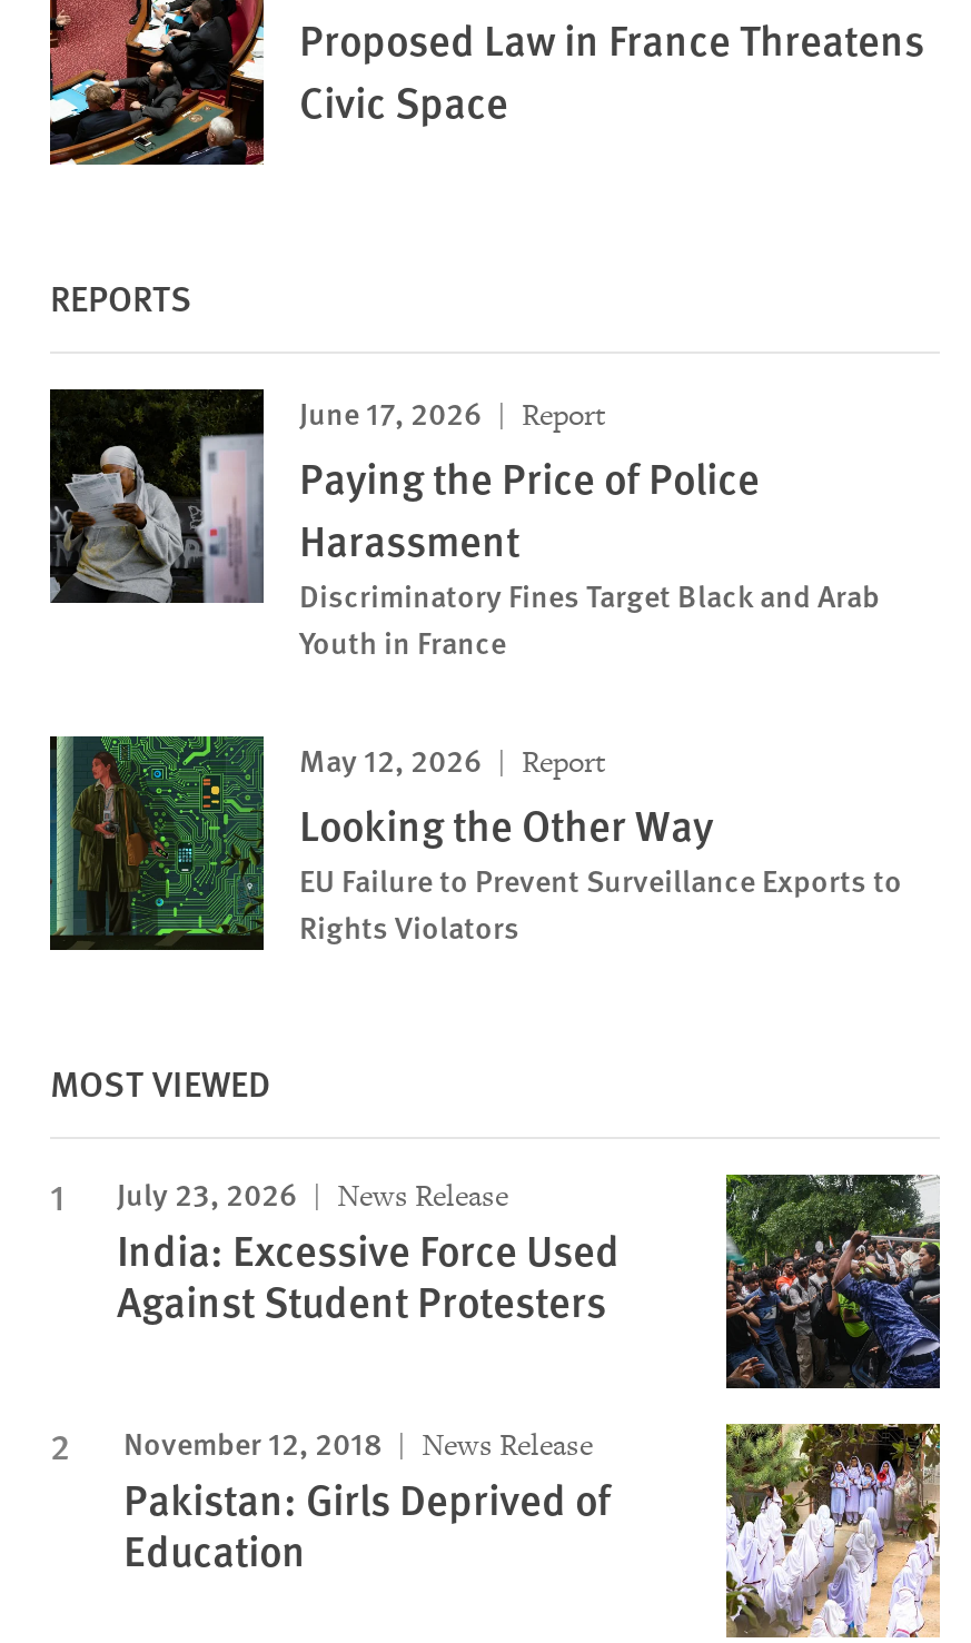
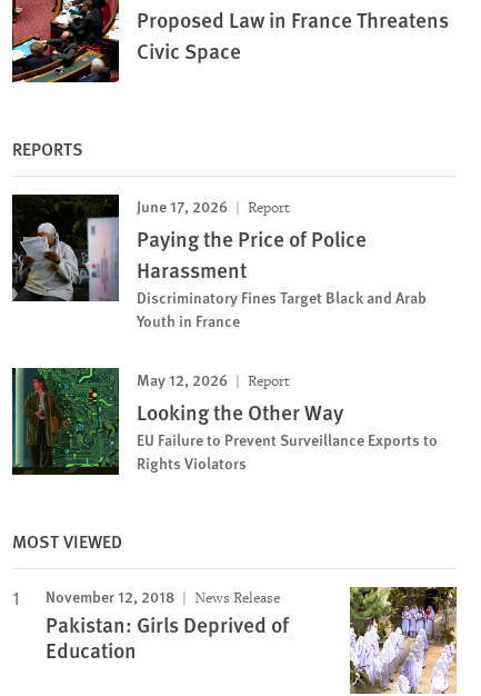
[117,1170,620,1330] July 23, 2026 | News Release | India: Excessive Force Used | Against Student Protesters -> none
[724,1172,942,1390] [image] -> none

